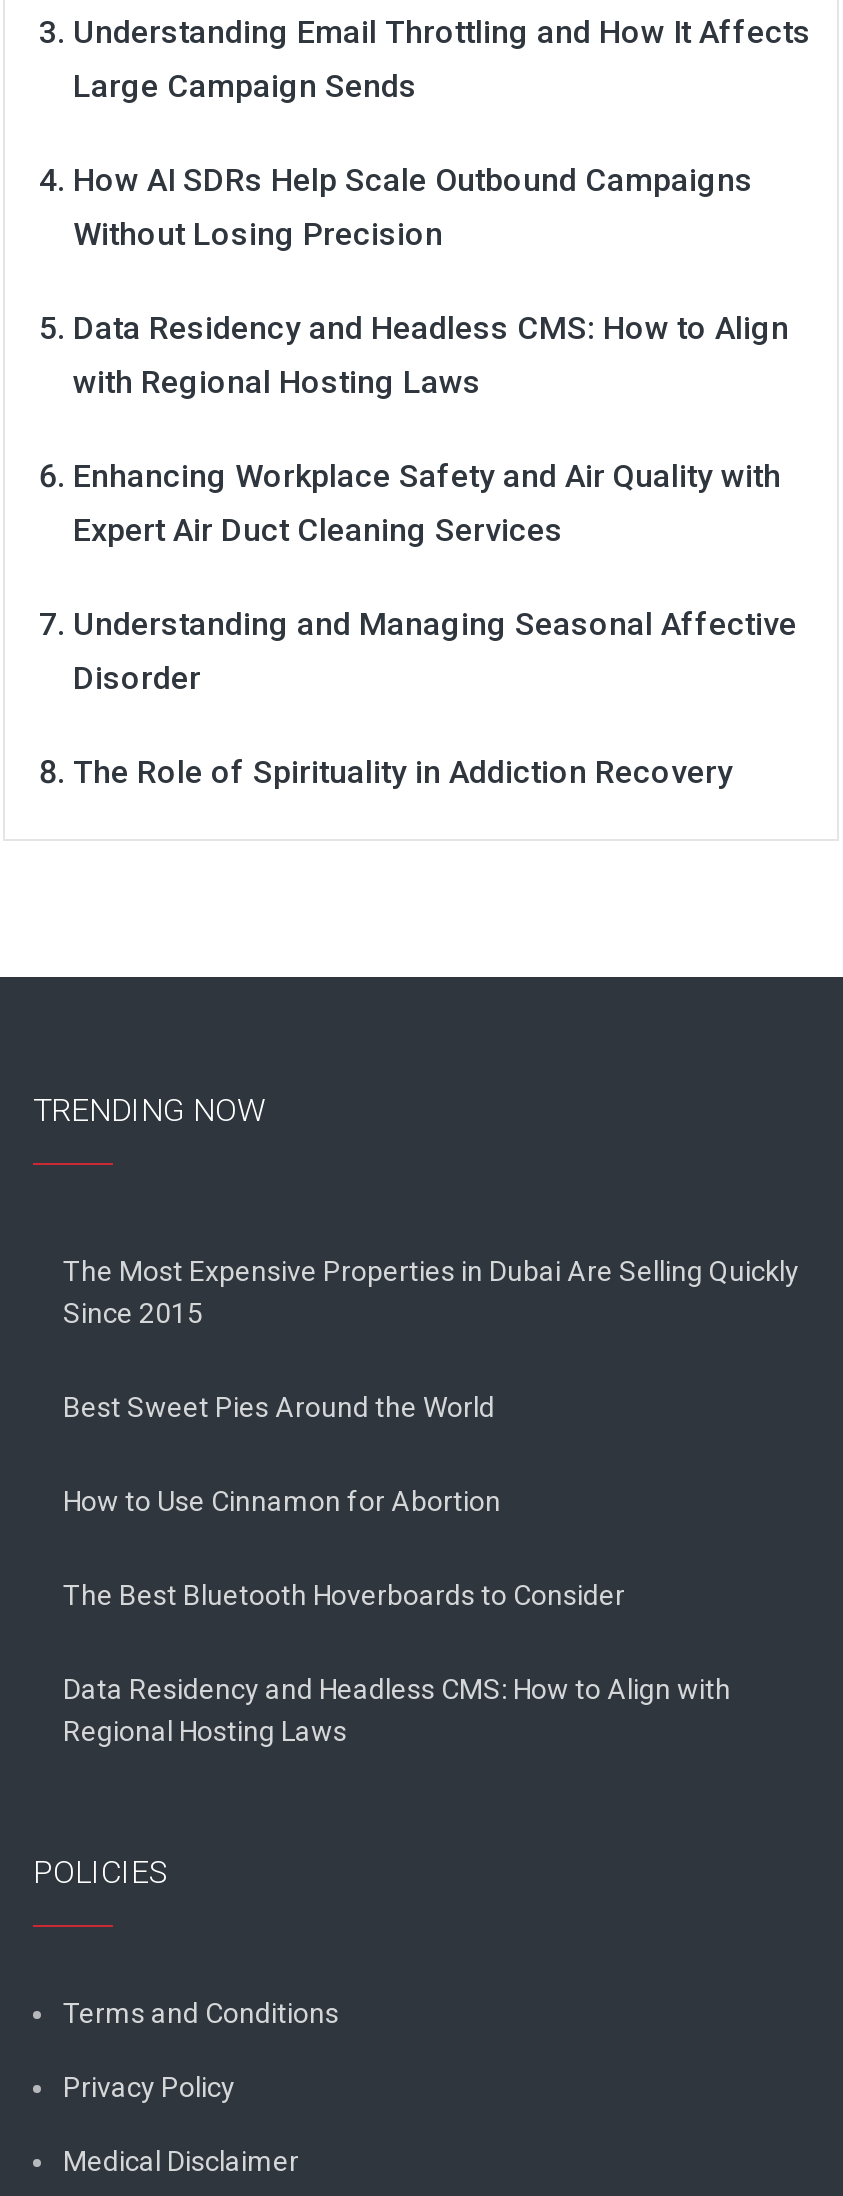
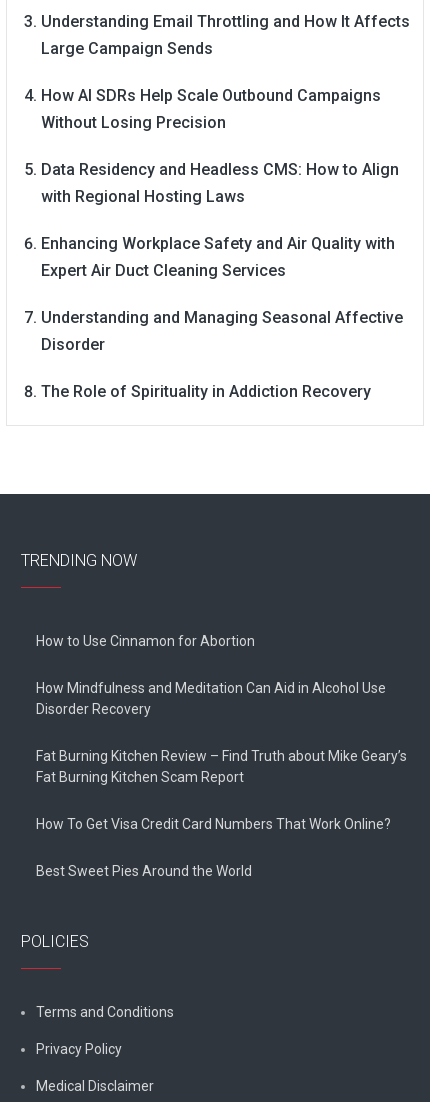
[63,1255,799,1329] The Most Expensive Properties in Dubai Are Selling Quickly | Since 2015 -> none
moved [63,1391,495,1423] -> [36,862,252,878]: Best Sweet Pies Around the World
moved [63,1485,501,1517] -> [36,632,255,648]: How to Use Cinnamon for Abortion
[63,1579,731,1747] The Best Bluetooth Hoverboards to Consider | Data Residency and Headless CMS: How to Align with | Regional Hosting Laws -> [36,679,407,831] How Mindfulness and Meditation Can Aid in Alcohol Use | Disorder Recovery | Fat Burning Kitchen Review – Find Truth about Mike Geary’s | Fat Burning Kitchen Scam Report | How To Get Visa Credit Card Numbers That Work Online?

